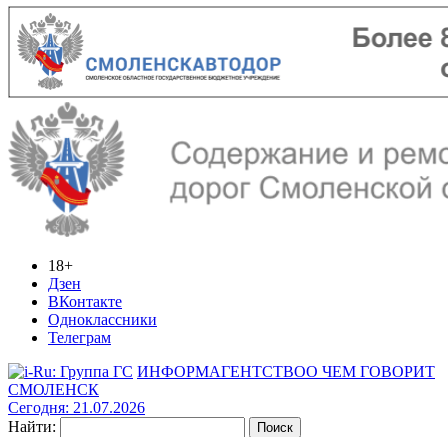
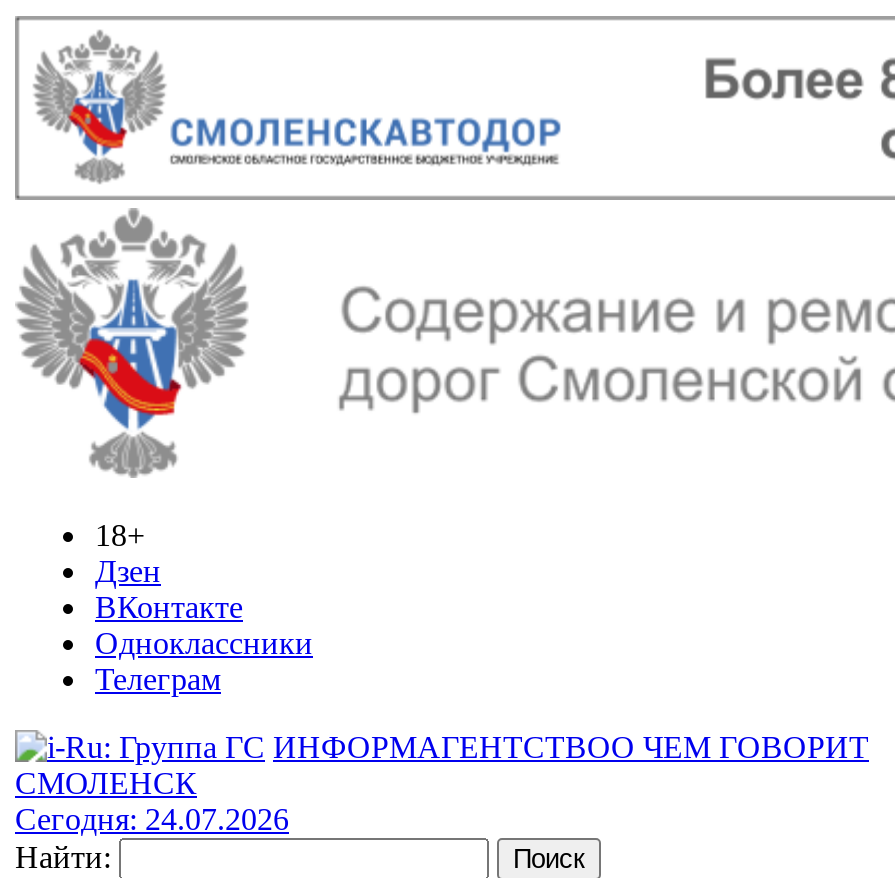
[8,399,145,416] Сегодня: 21.07.2026 -> [15,802,289,836] Сегодня: 24.07.2026

